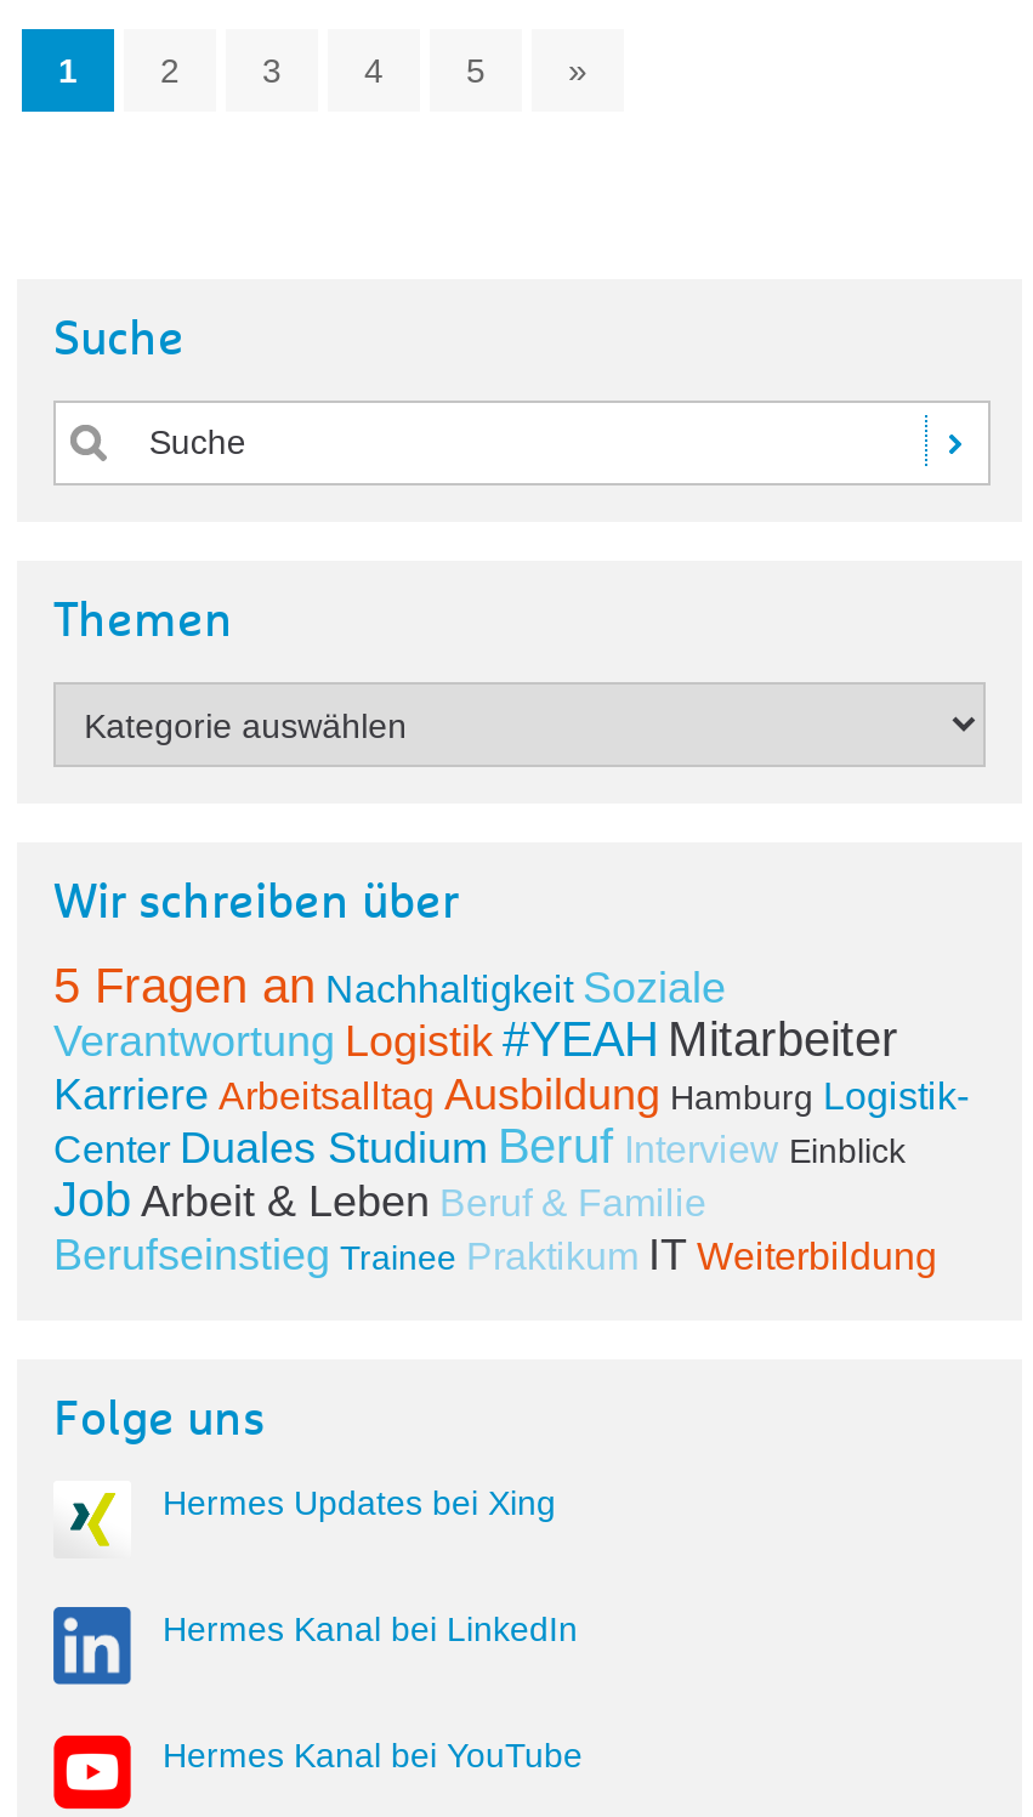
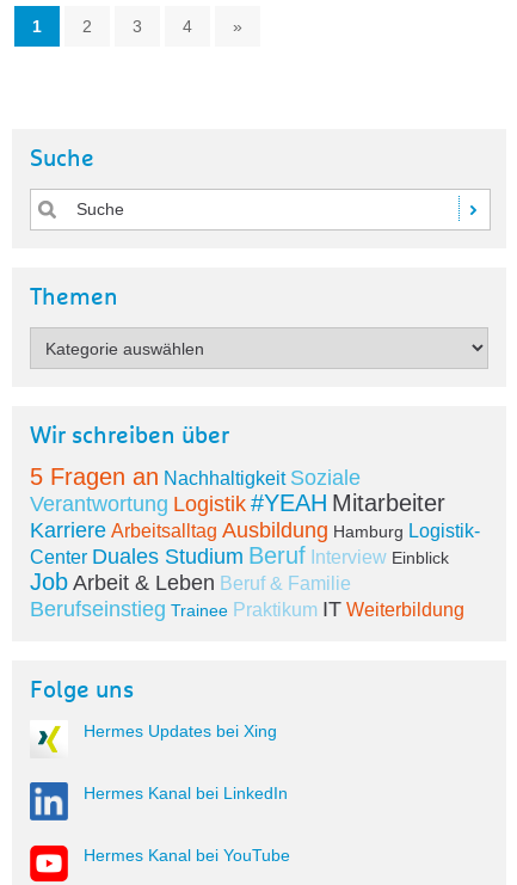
[466,51,486,90] 5 -> none

